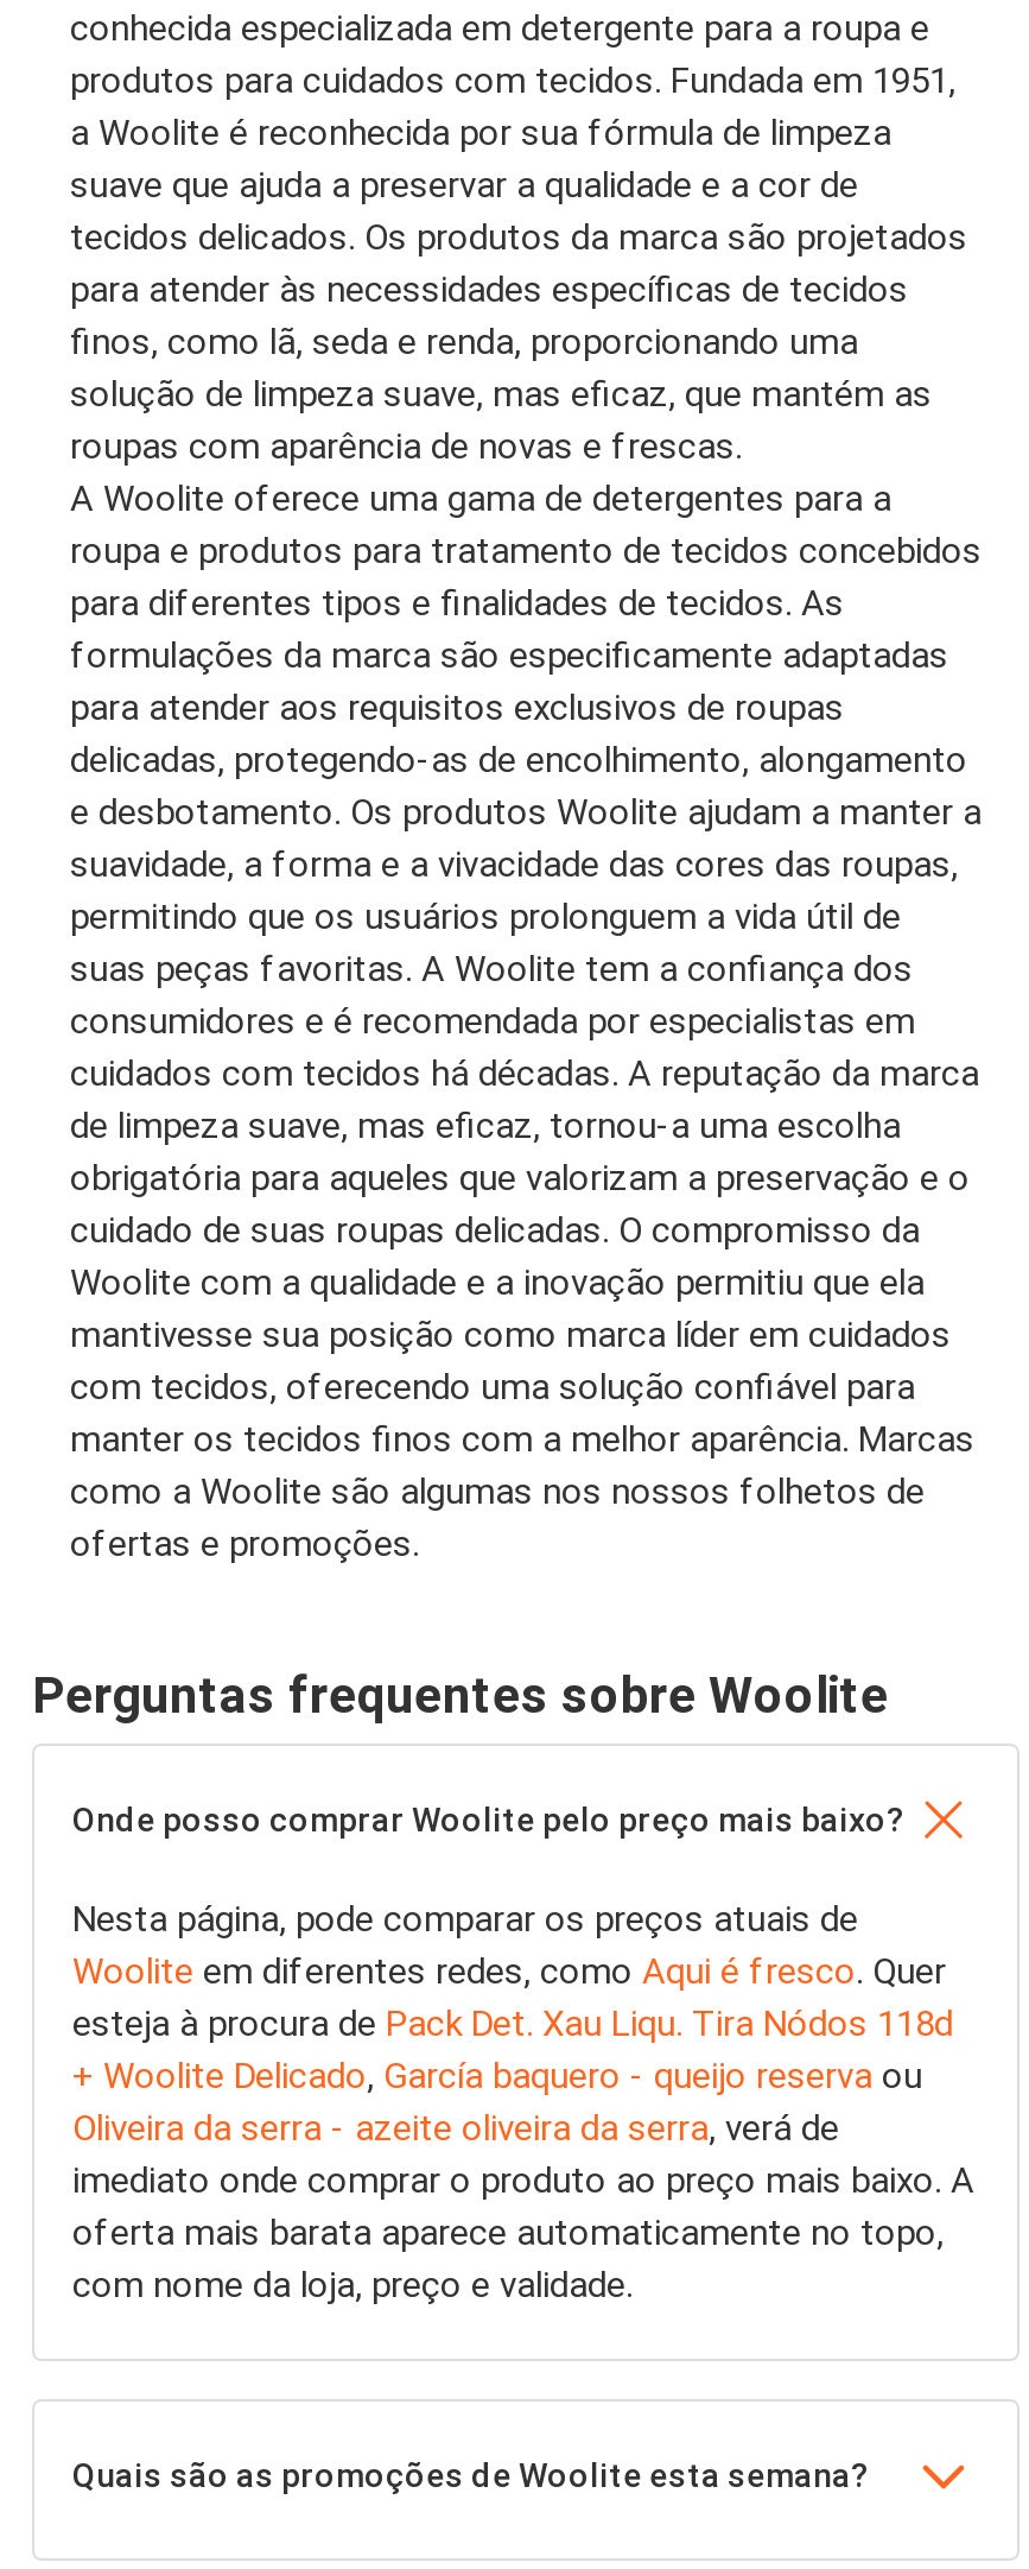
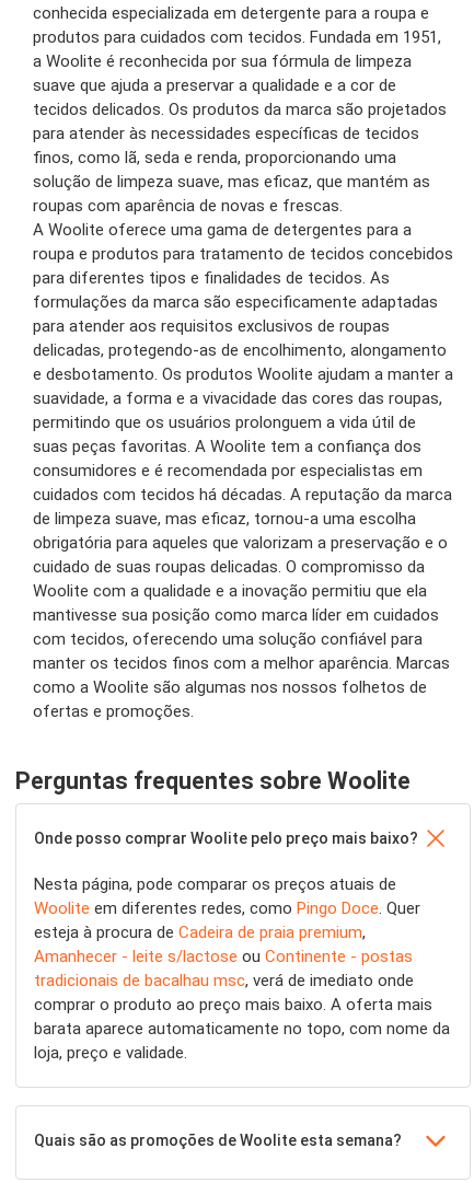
[72,1949,974,2306] Woolite em diferentes redes, como Aqui é fresco. Quer | esteja à procura de Pack Det. Xau Liqu. Tira Nódos 118d | + Woolite Delicado, García baquero - queijo reserva ou | Oliveira da serra - azeite oliveira da serra, verá de | imediato onde comprar o produto ao preço mais baixo. A | oferta mais barata aparece automaticamente no topo, | com nome da loja, preço e validade. -> [34,898,450,1062] Woolite em diferentes redes, como Pingo Doce. Quer | esteja à procura de Cadeira de praia premium, | Amanhecer - leite s/lactose ou Continente - postas | tradicionais de bacalhau msc, verá de imediato onde | comprar o produto ao preço mais baixo. A oferta mais | barata aparece automaticamente no topo, com nome da | loja, preço e validade.

